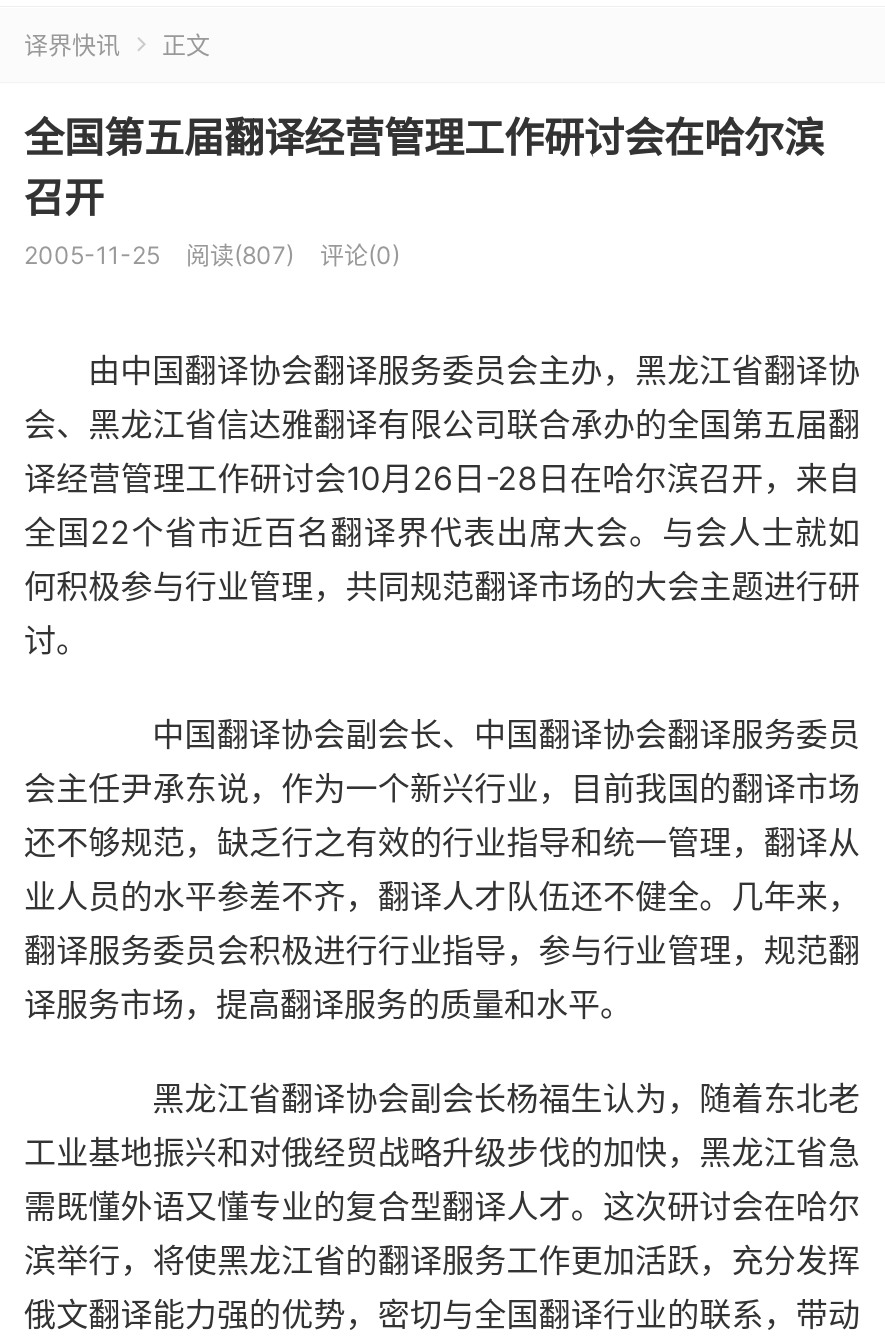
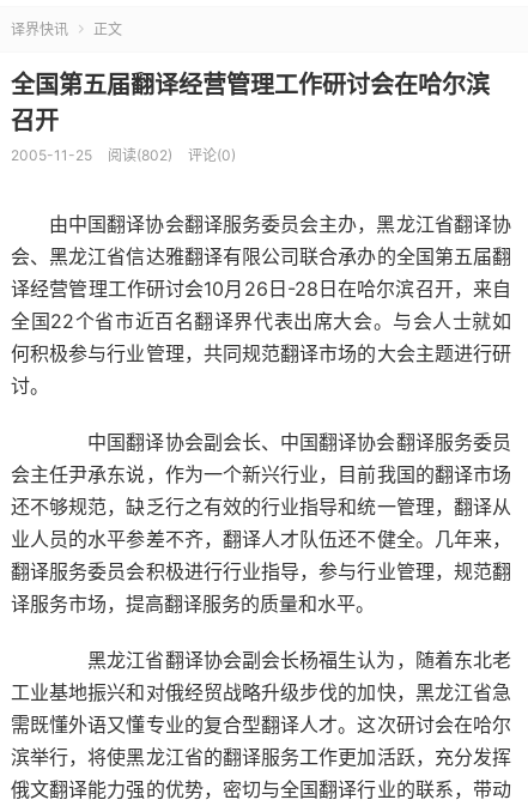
[24,240,400,270] 2005-11-25 阅读(807) 评论(0) -> [11,146,236,164] 2005-11-25 阅读(802) 评论(0)

